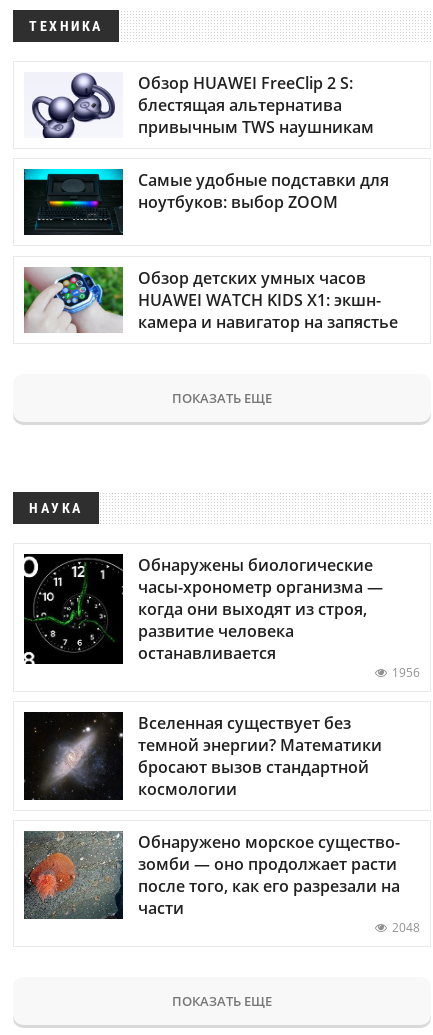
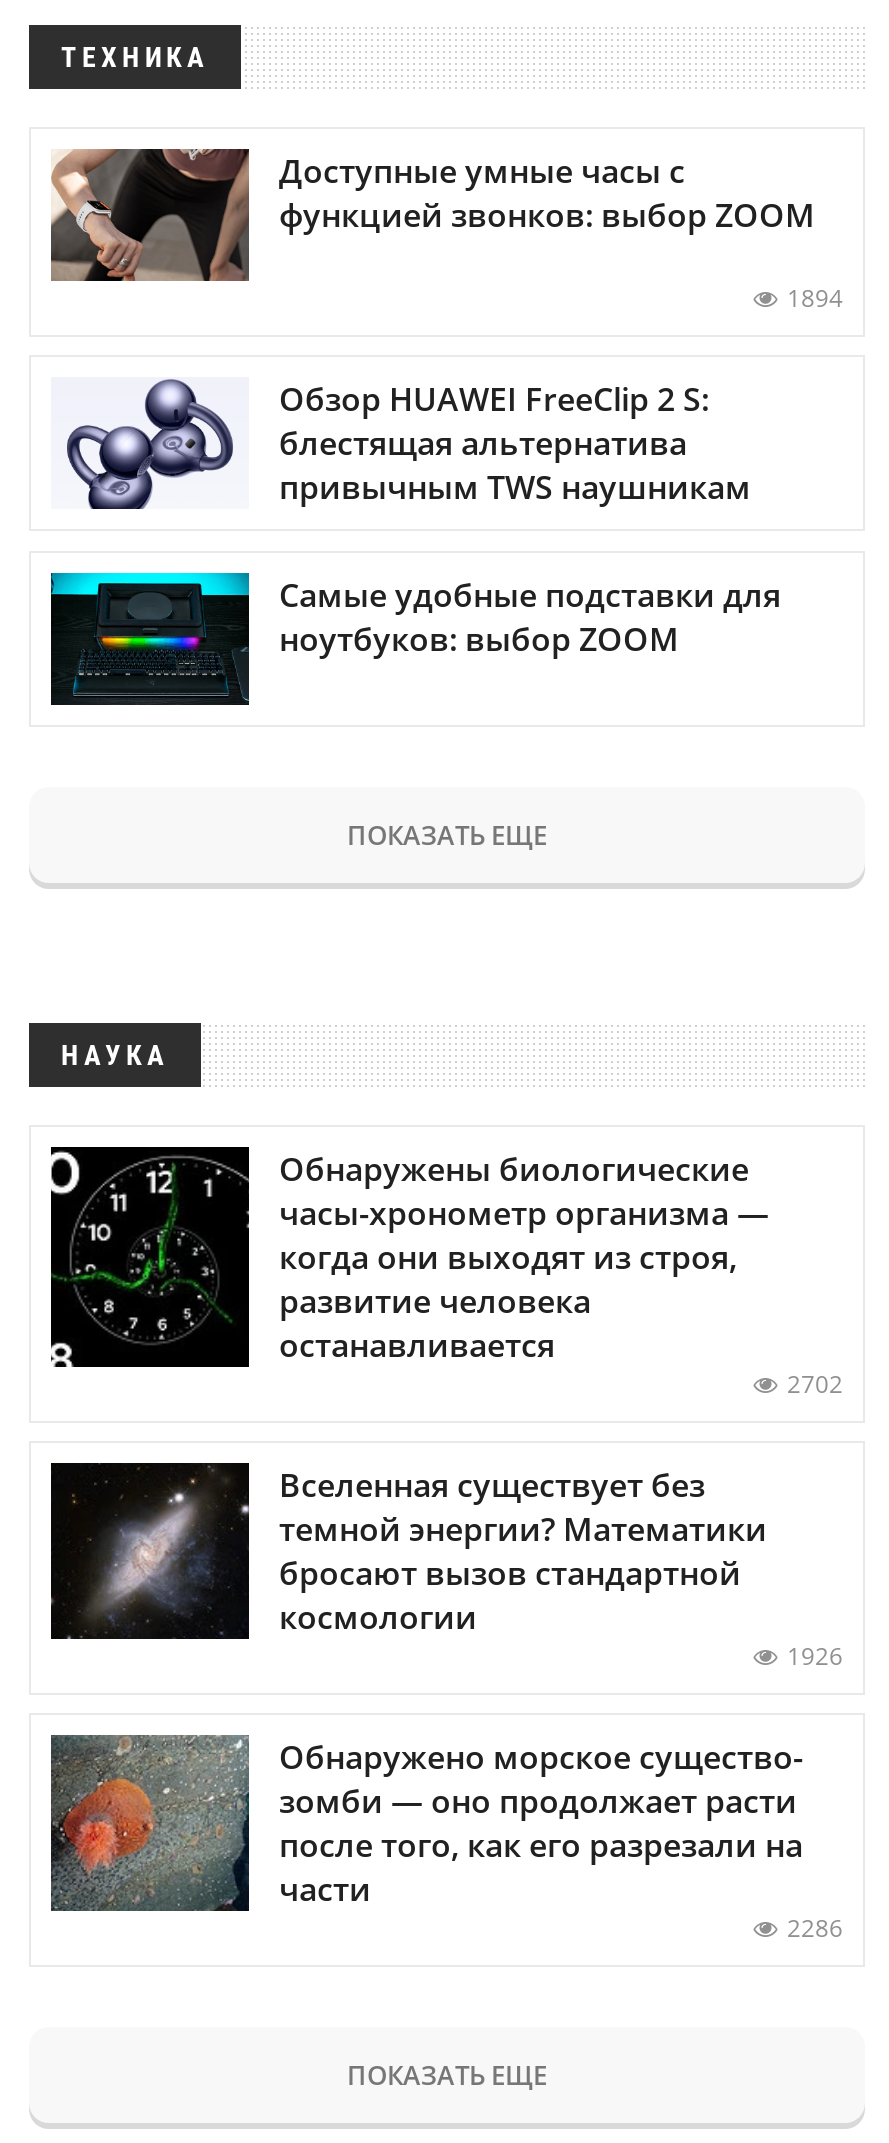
none -> [49,147,843,315] [image] | Доступные умные часы с | функцией звонков: выбор ZOOM | 1894
moved [30,72,389,213] -> [63,378,781,660]: [image] | Обзор HUAWEI FreeClip 2 S: | блестящая альтернатива | привычным TWS наушникам | Самые удобные подставки для | ноутбуков: выбор ZOOM
[23,266,398,334] [image] | Обзор детских умных часов | HUAWEI WATCH KIDS X1: экшн- | камера и навигатор на запястье -> none
[392,664,420,681] 1956 -> [787,1366,843,1400] 2702
none -> [787,1639,843,1673] 1926
[392,919,420,936] 2048 -> [787,1911,843,1945] 2286

